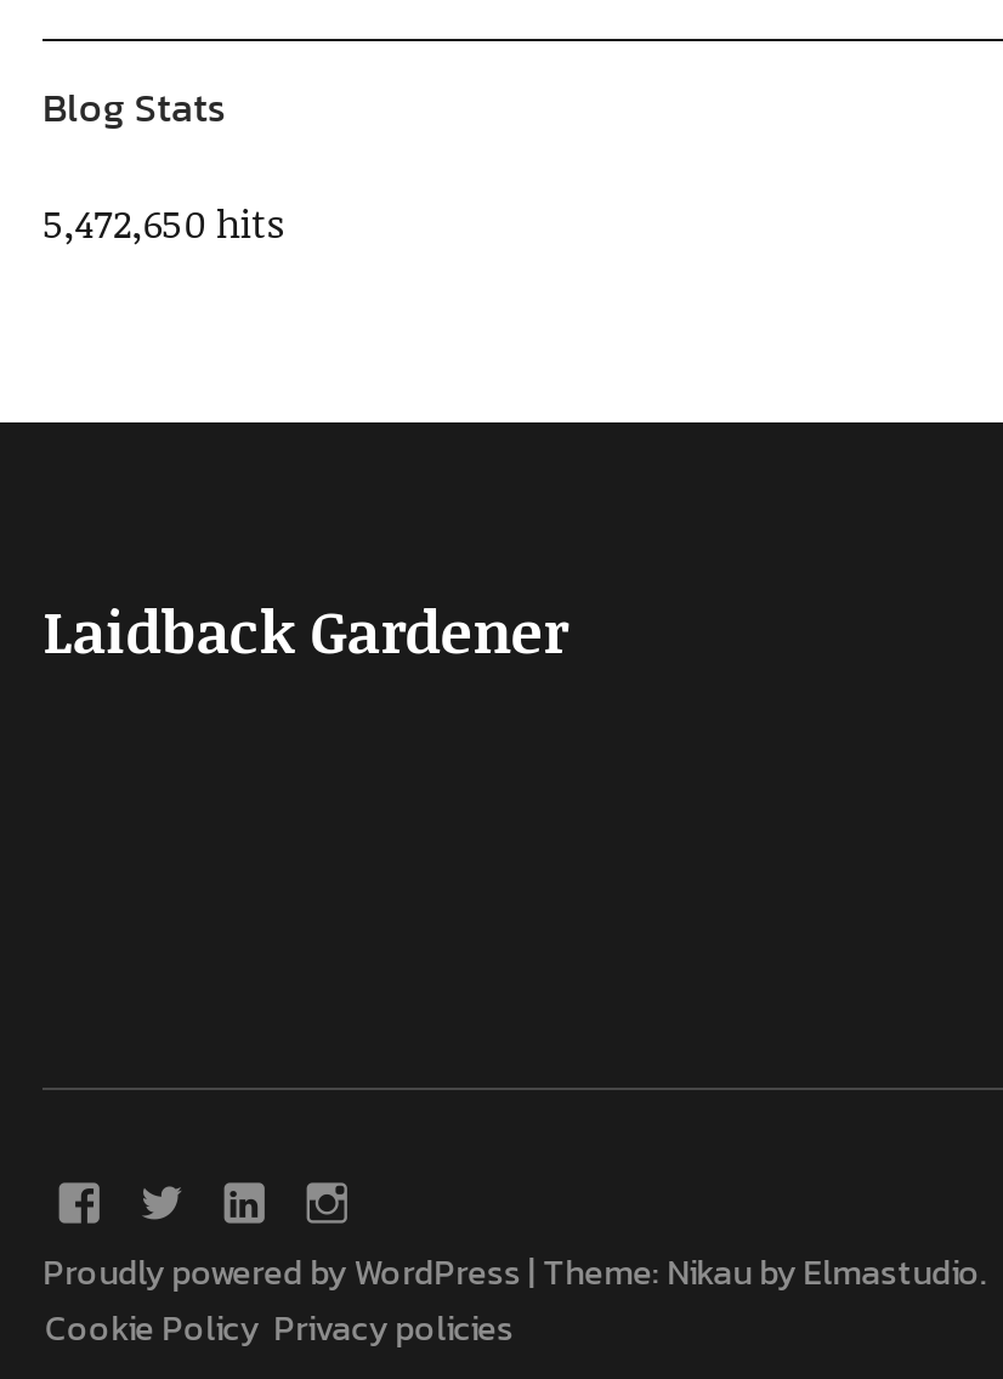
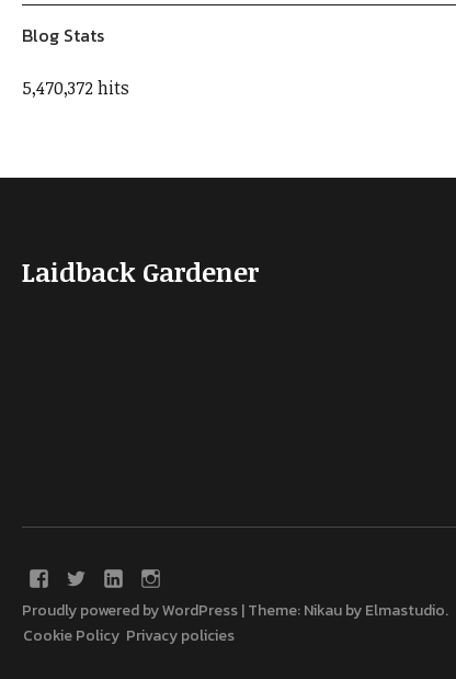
[43,197,286,250] 5,472,650 hits -> [22,76,129,100] 5,470,372 hits

